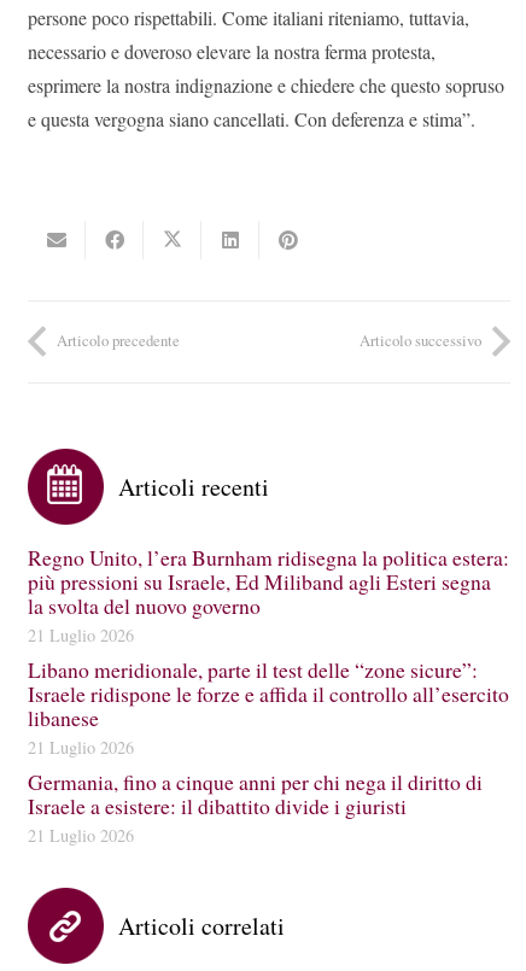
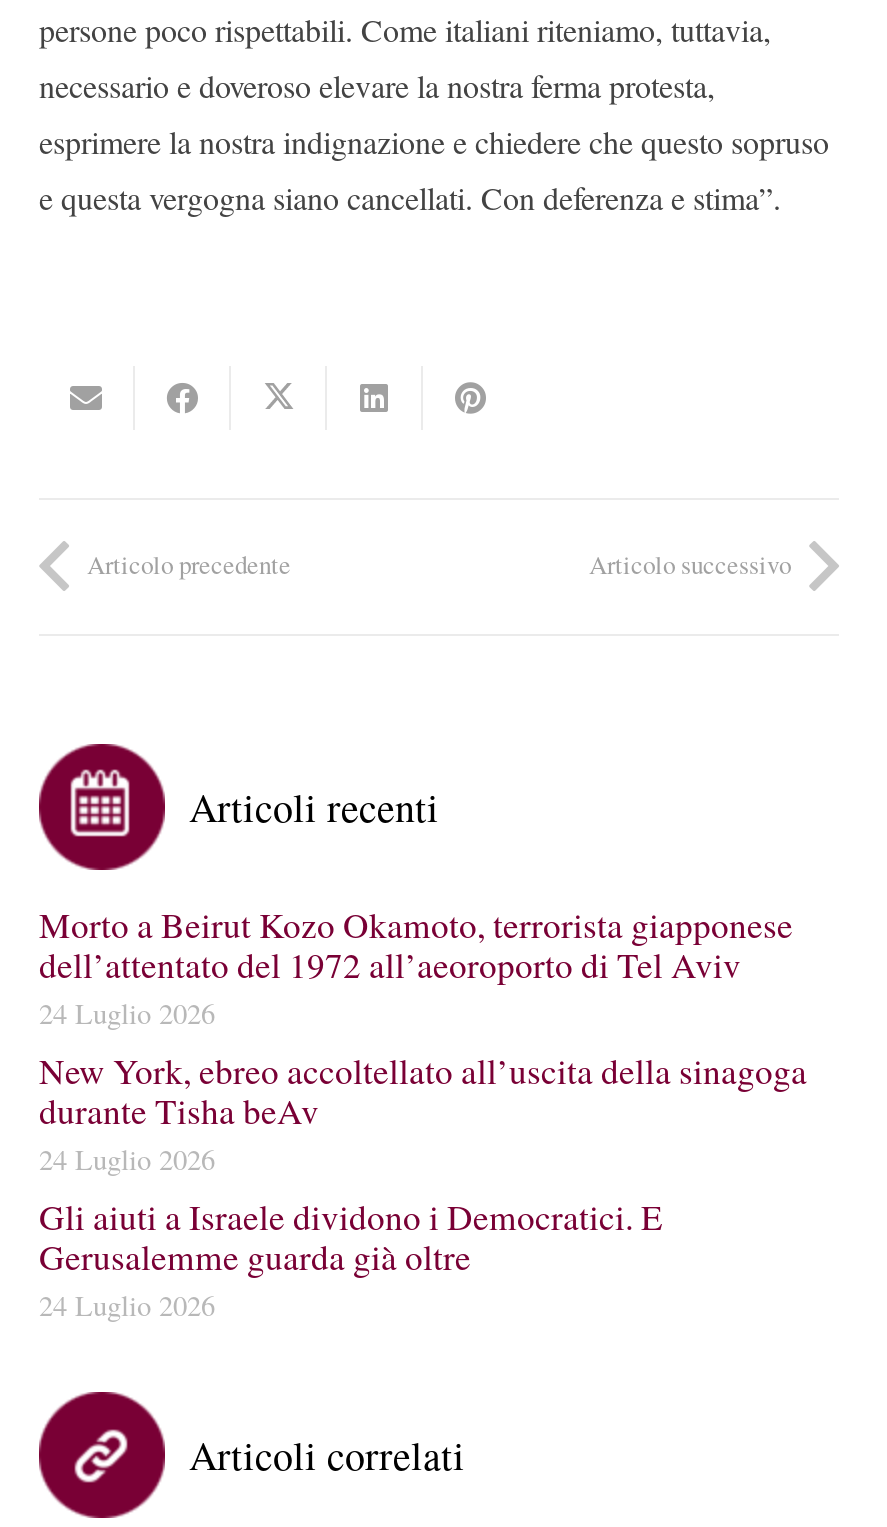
[28,543,509,847] Regno Unito, l’era Burnham ridisegna la politica estera: | più pressioni su Israele, Ed Miliband agli Esteri segna | la svolta del nuovo governo | 21 Luglio 2026 | Libano meridionale, parte il test delle “zone sicure”: | Israele ridispone le forze e affida il controllo all’esercito | libanese | 21 Luglio 2026 | Germania, fino a cinque anni per chi nega il diritto di | Israele a esistere: il dibattito divide i giuristi | 21 Luglio 2026 -> [39,901,807,1325] Morto a Beirut Kozo Okamoto, terrorista giapponese | dell’attentato del 1972 all’aeoroporto di Tel Aviv | 24 Luglio 2026 | New York, ebreo accoltellato all’uscita della sinagoga | durante Tisha beAv | 24 Luglio 2026 | Gli aiuti a Israele dividono i Democratici. E | Gerusalemme guarda già oltre | 24 Luglio 2026

